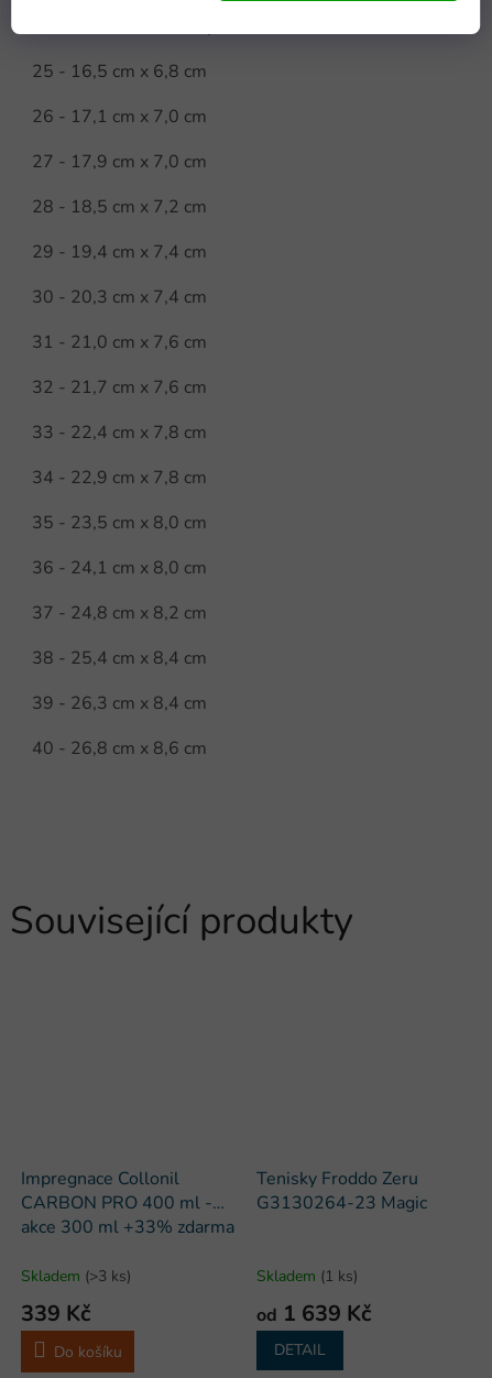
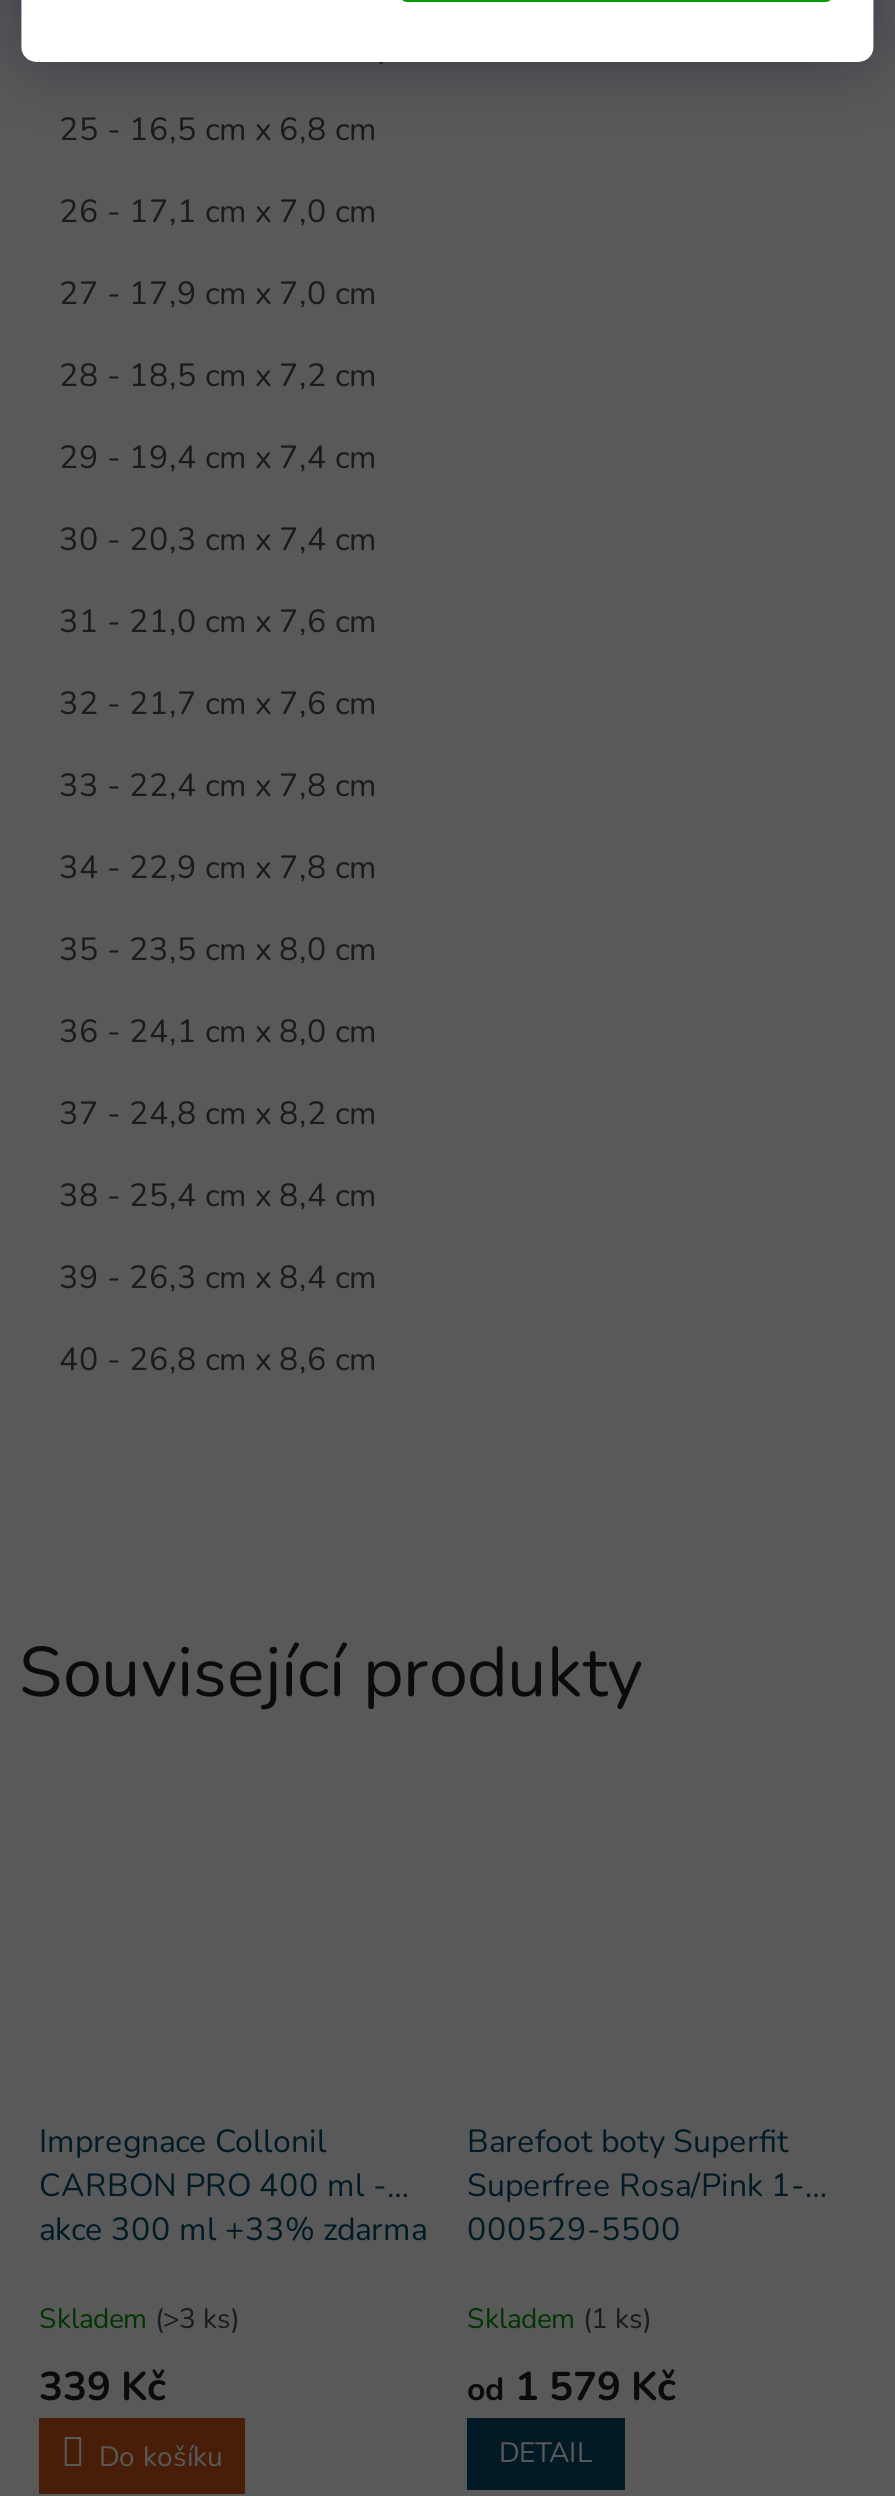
[256,1167,427,1215] Tenisky Froddo Zeru | G3130264-23 Magic -> [467,2121,805,2253] Barefoot boty Superfit | Superfree Rosa/Pink 1- | 000529-5500
[256,1299,371,1329] od 1 639 Kč -> [467,2361,675,2415] od 1 579 Kč

